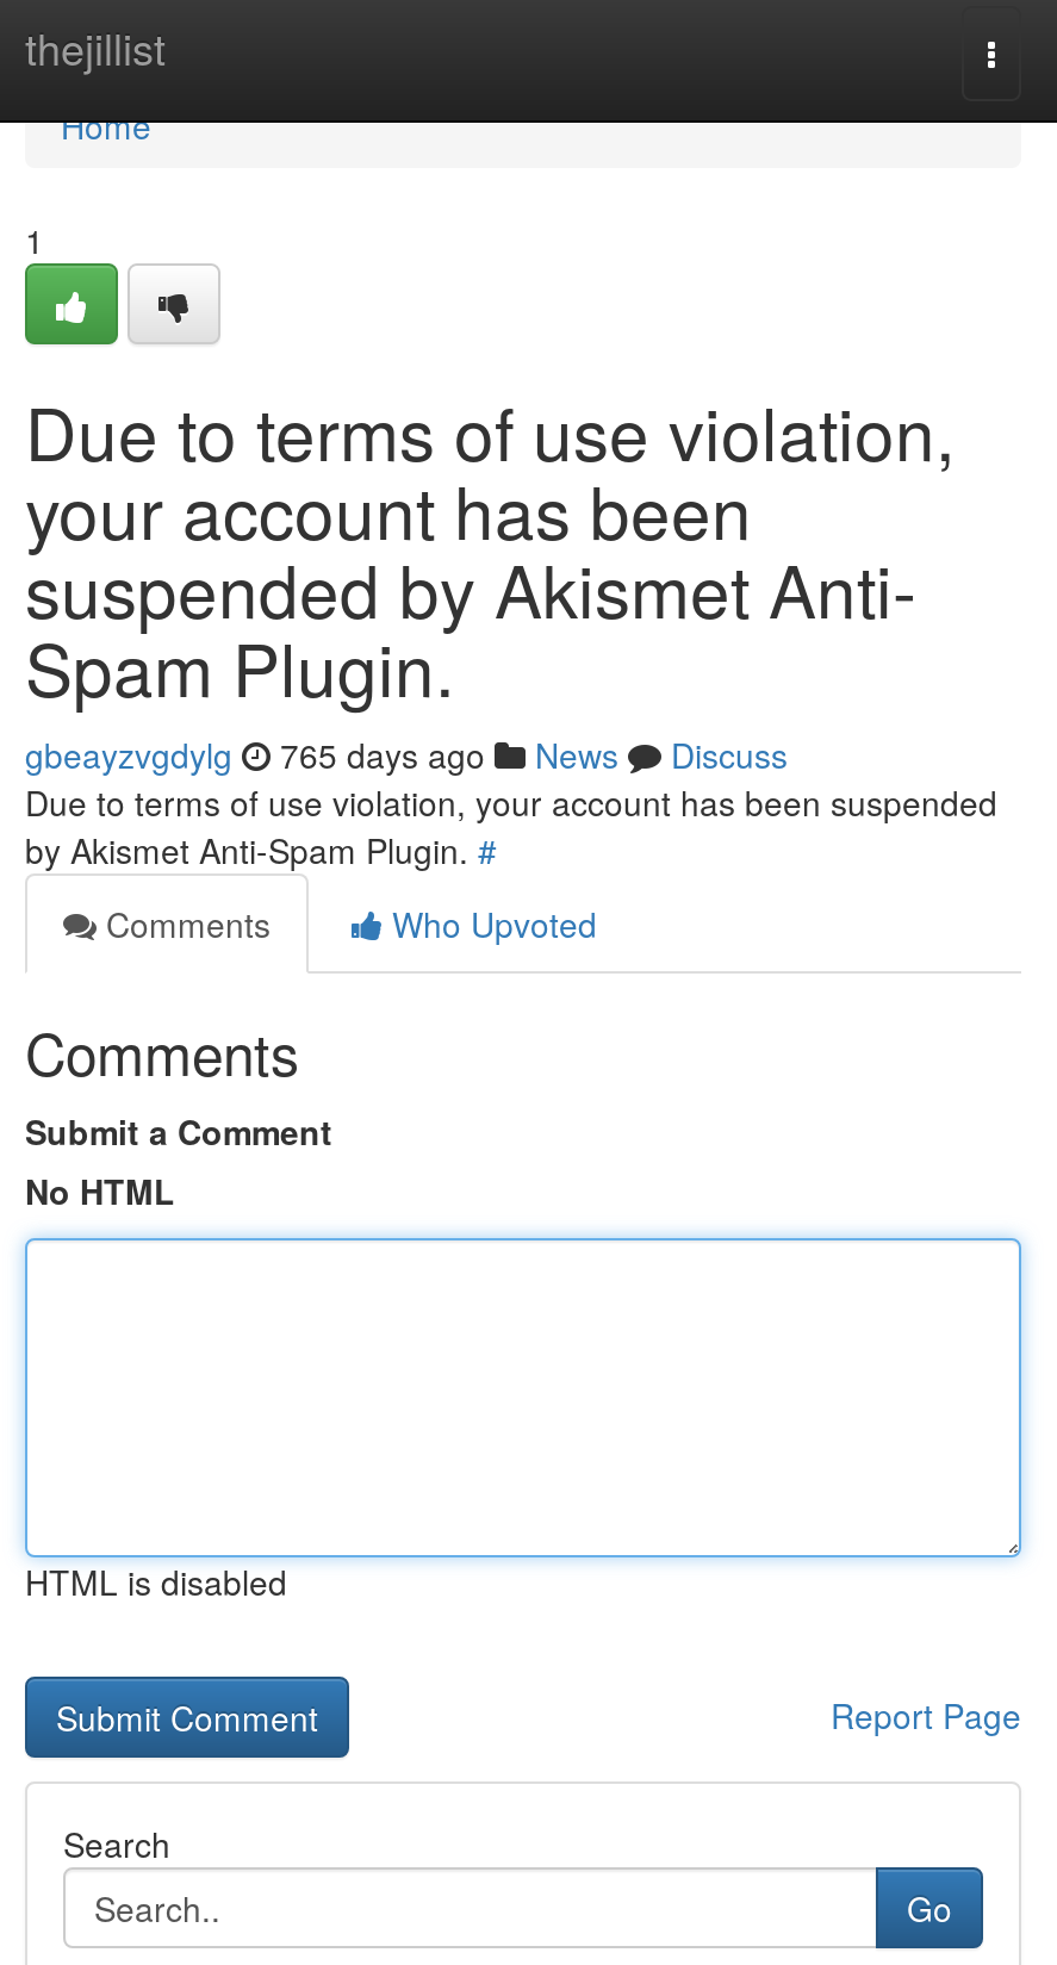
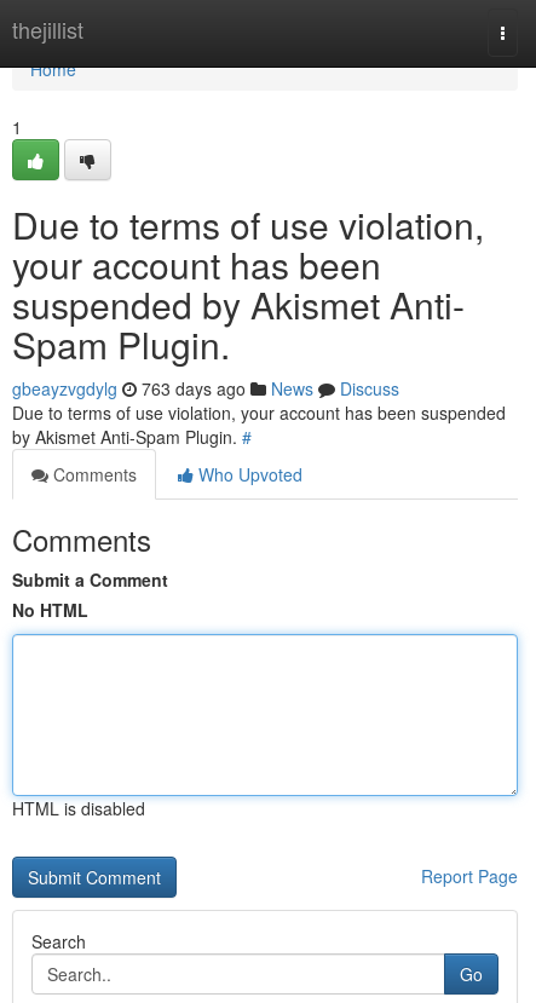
[25,730,788,778] gbeayzvgdylg 765 days ago News Discuss -> [12,376,399,400] gbeayzvgdylg 763 days ago News Discuss

